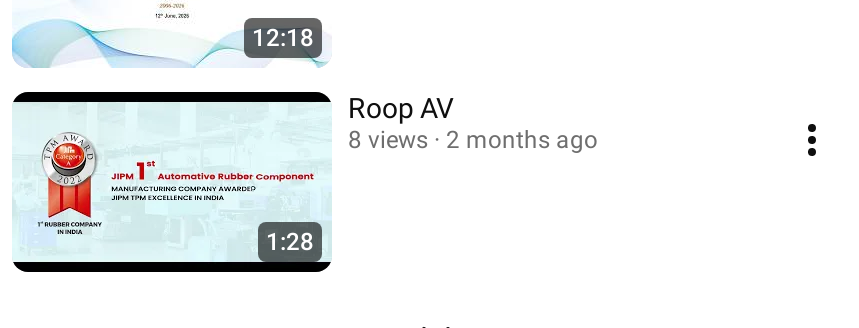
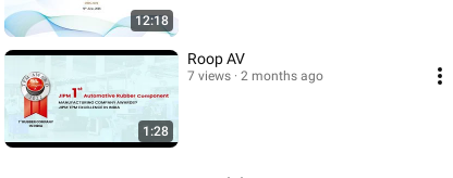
[348,126,598,154] 8 views 2 months ago -> [187,68,323,84] 7 views 2 months ago

